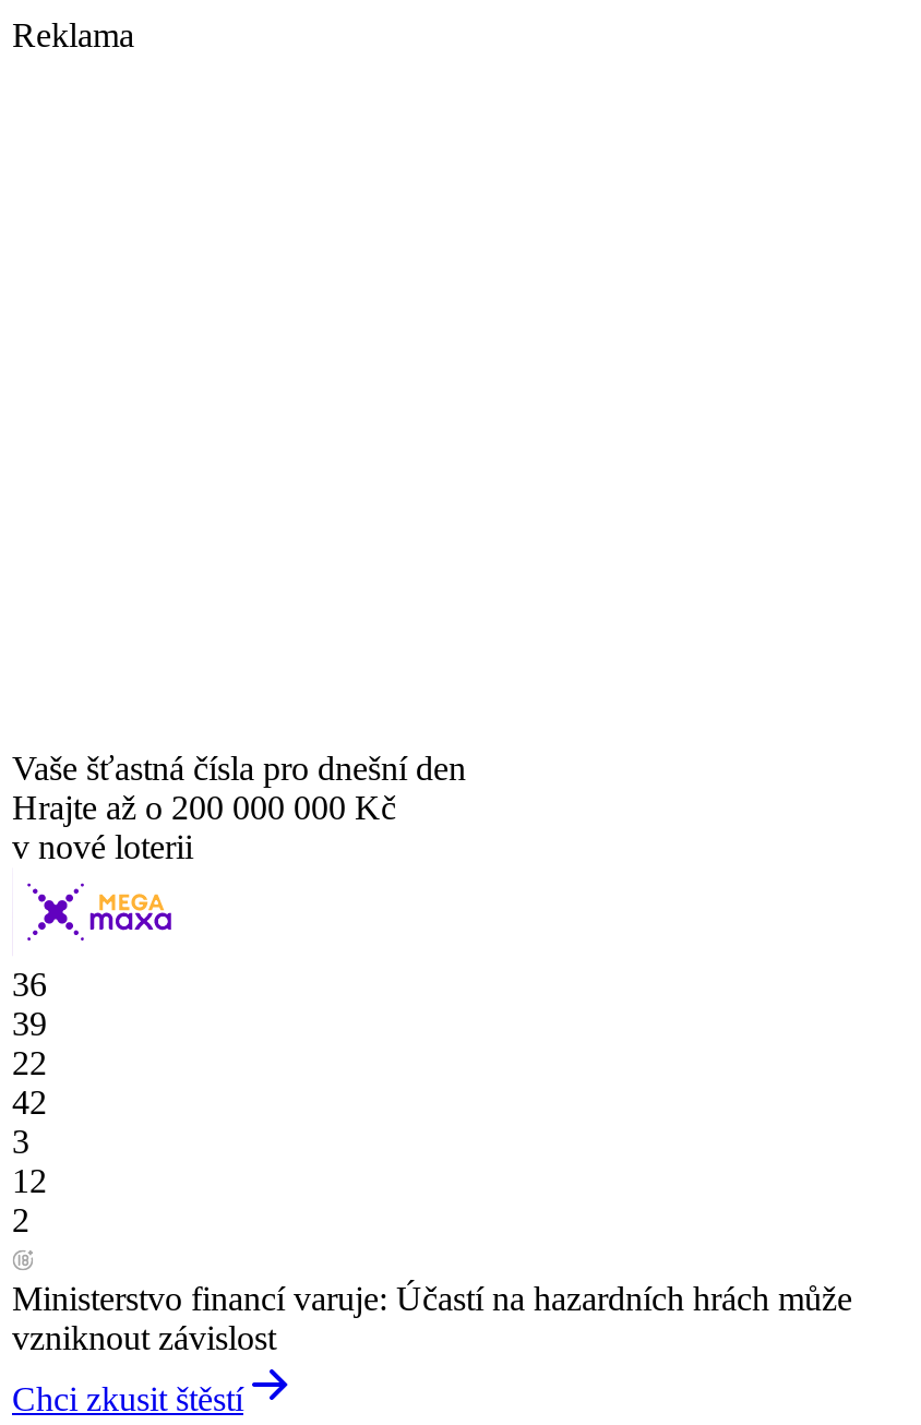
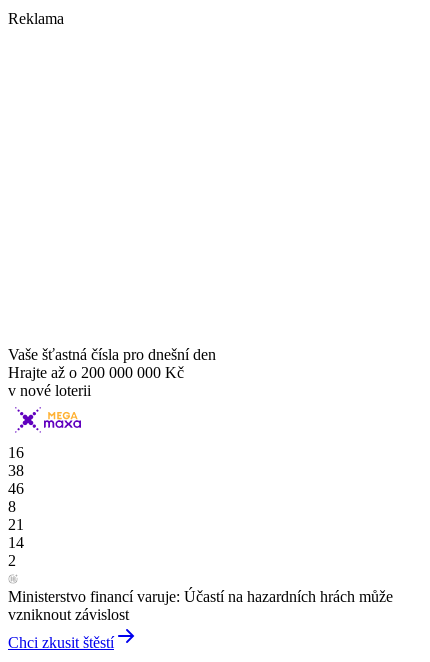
[12,964,47,1001] 36 -> [8,444,24,461] 16
[12,1004,47,1041] 39 -> [8,462,24,479] 38
[12,1043,47,1080] 22 -> [8,480,24,497] 46
[12,1082,47,1119] 42 -> [8,498,16,515] 8
[12,1121,29,1159] 3 -> [8,516,24,533] 21
[12,1161,47,1198] 12 -> [8,534,24,551] 14

